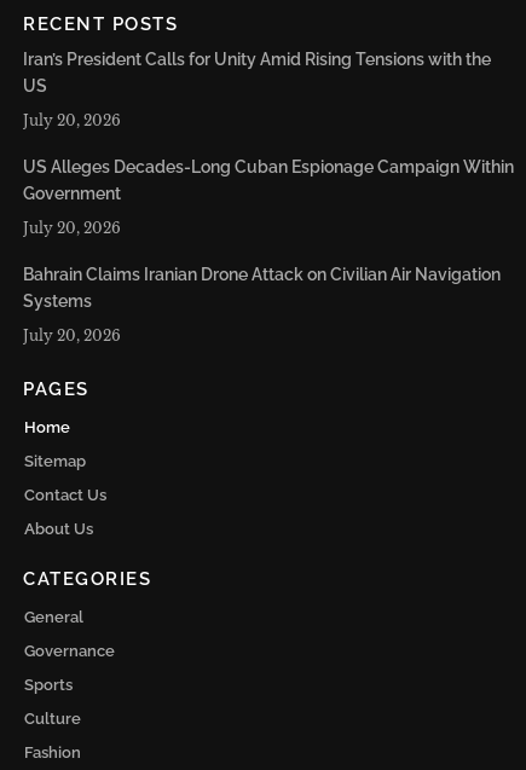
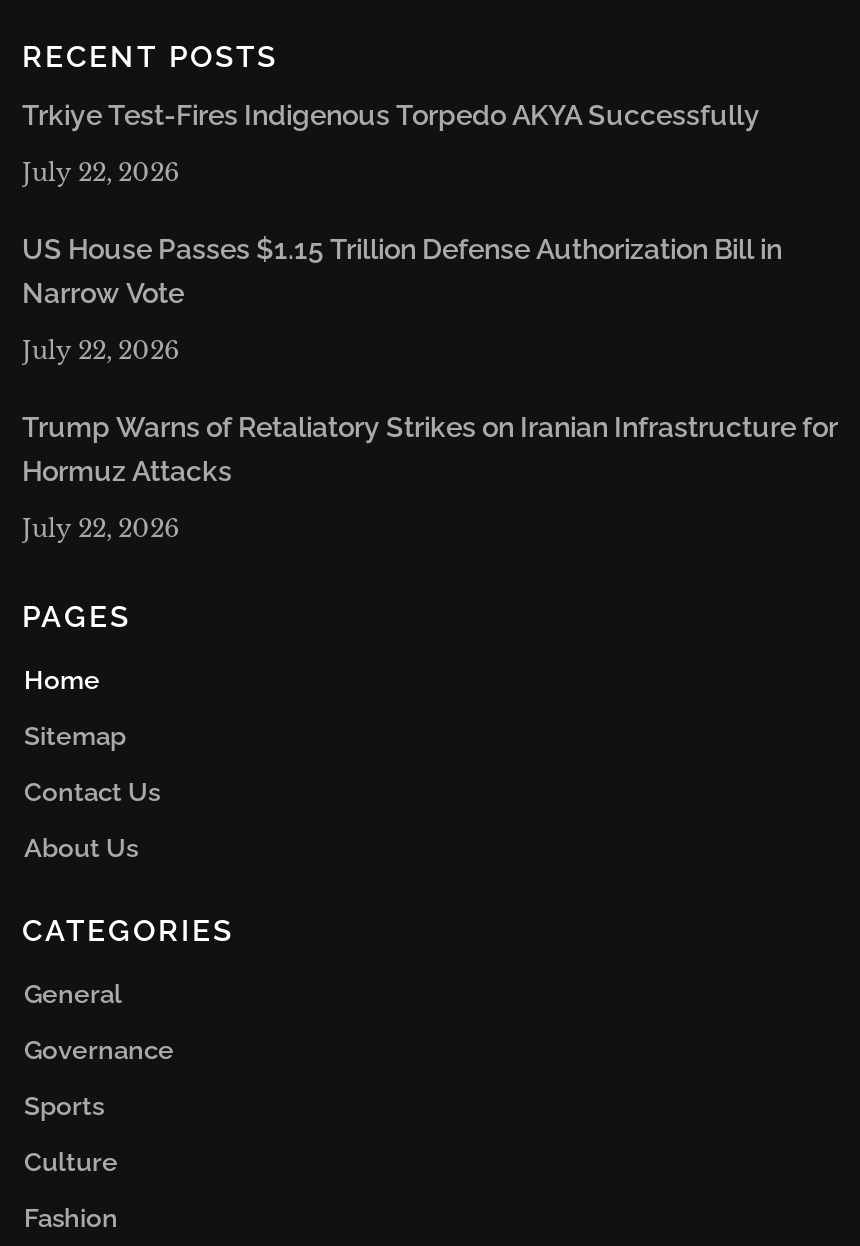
[23,50,491,96] Iran’s President Calls for Unity Amid Rising Tensions with the | US -> [22,100,760,132] Trkiye Test-Fires Indigenous Torpedo AKYA Successfully
[23,112,121,130] July 20, 2026 -> [22,158,180,188] July 22, 2026
[23,158,514,204] US Alleges Decades-Long Cuban Espionage Campaign Within | Government -> [22,234,782,310] US House Passes $1.15 Trillion Defense Authorization Bill in | Narrow Vote
[23,219,121,238] July 20, 2026 -> [22,336,180,366] July 22, 2026
[23,265,501,311] Bahrain Claims Iranian Drone Attack on Civilian Air Navigation | Systems -> [22,412,838,488] Trump Warns of Retaliatory Strikes on Iranian Infrastructure for | Hormuz Attacks
[23,327,121,345] July 20, 2026 -> [22,514,180,544] July 22, 2026

